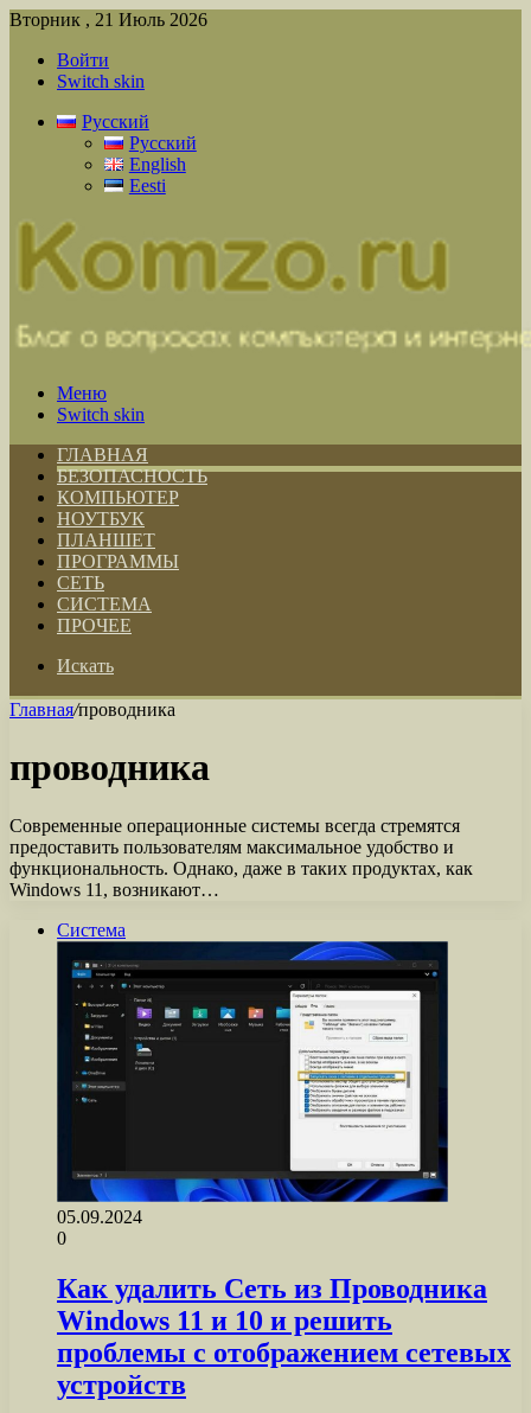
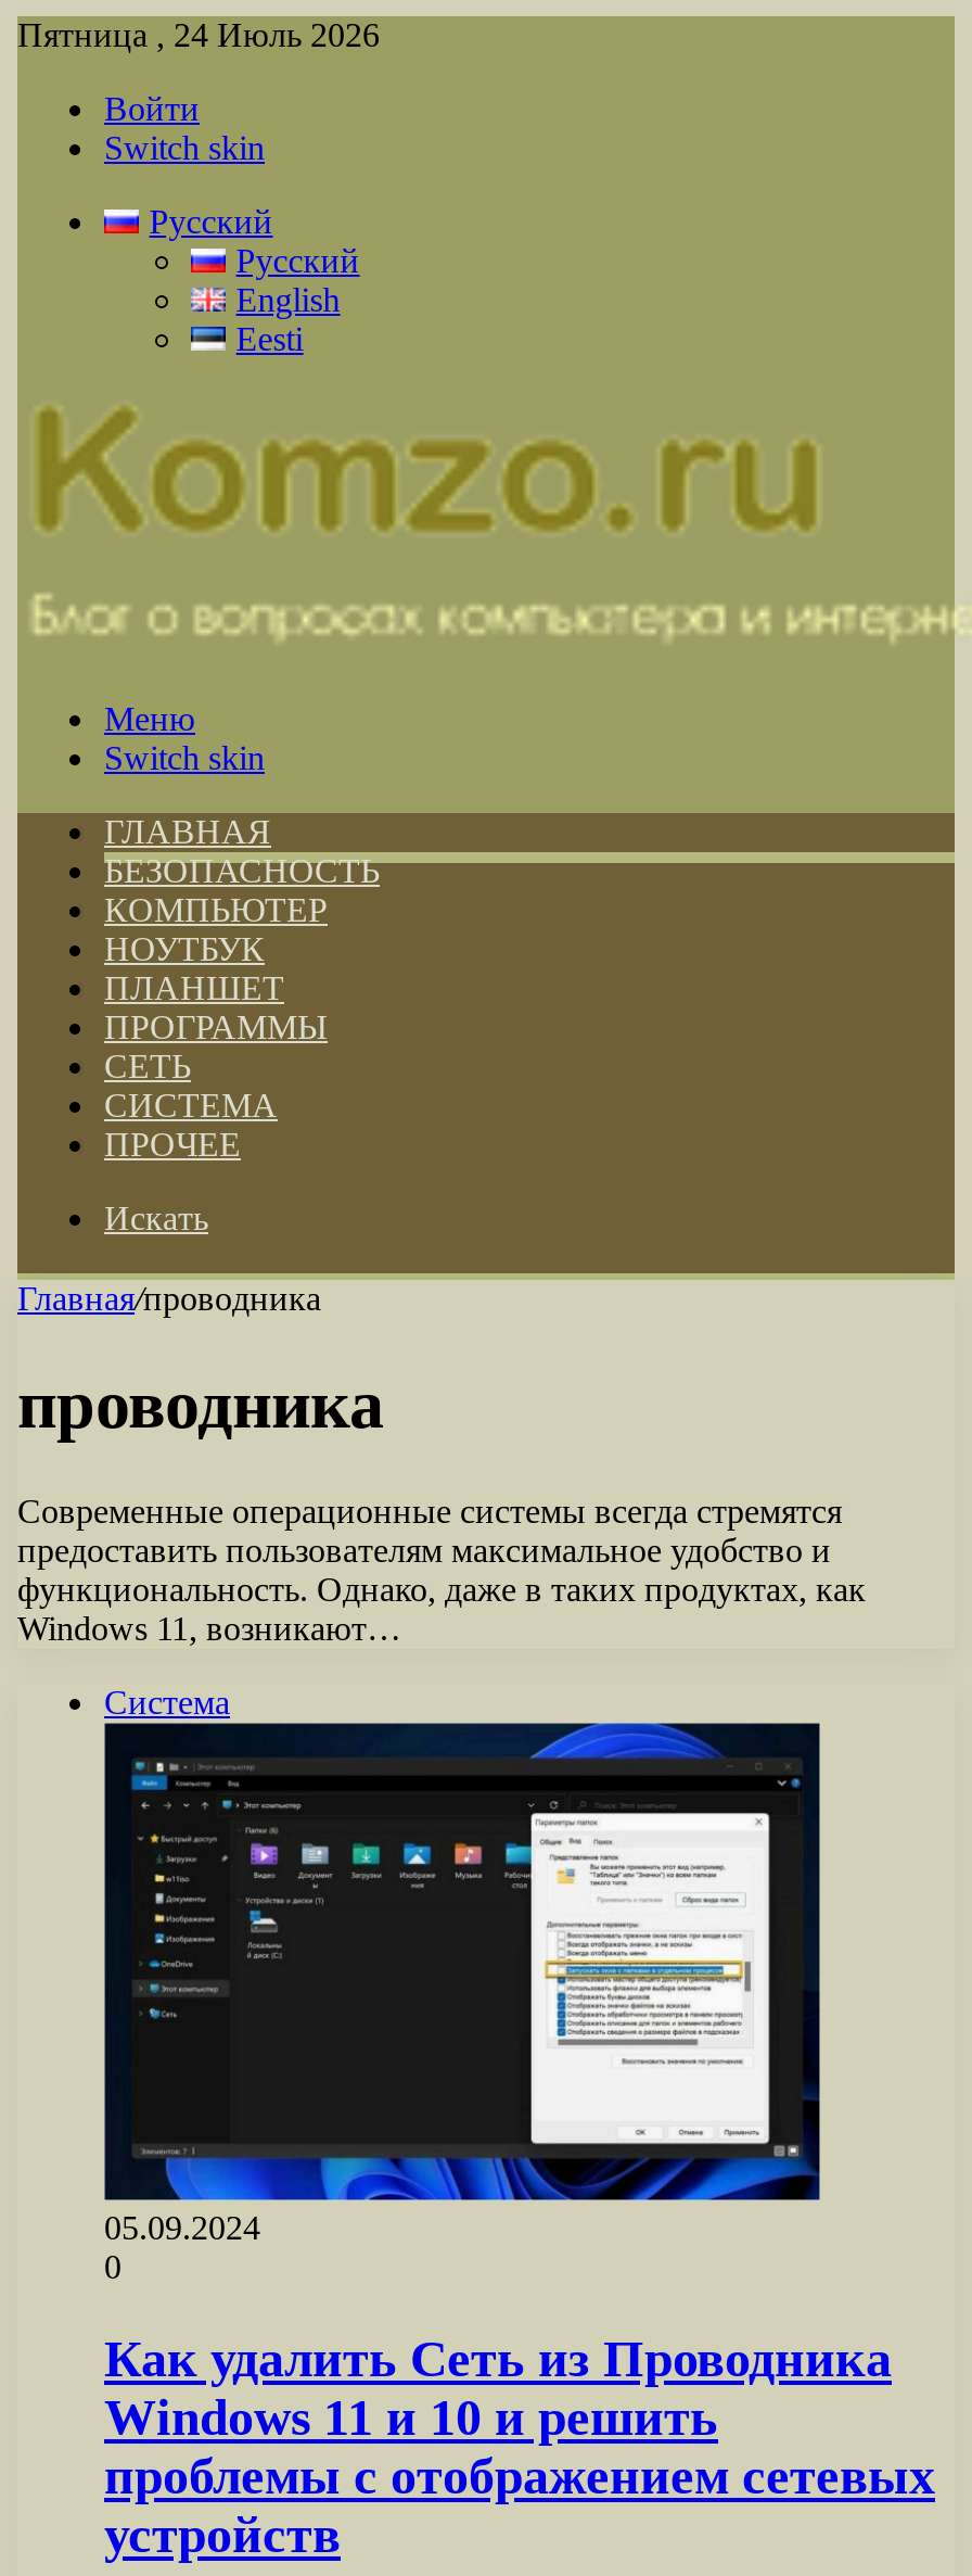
[9,9,207,30] Вторник , 21 Июль 2026 -> [17,16,380,53] Пятница , 24 Июль 2026

